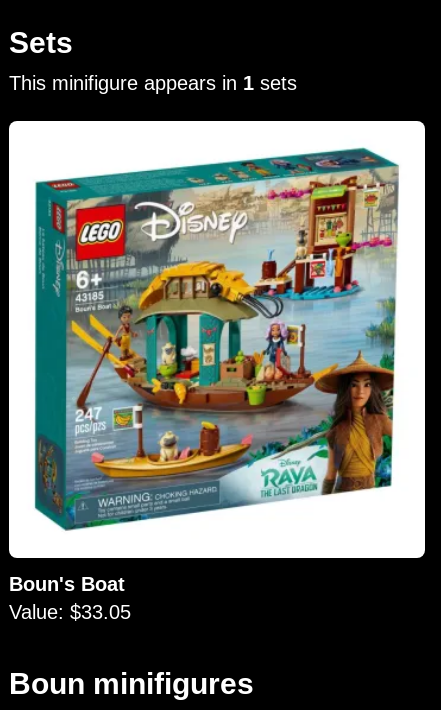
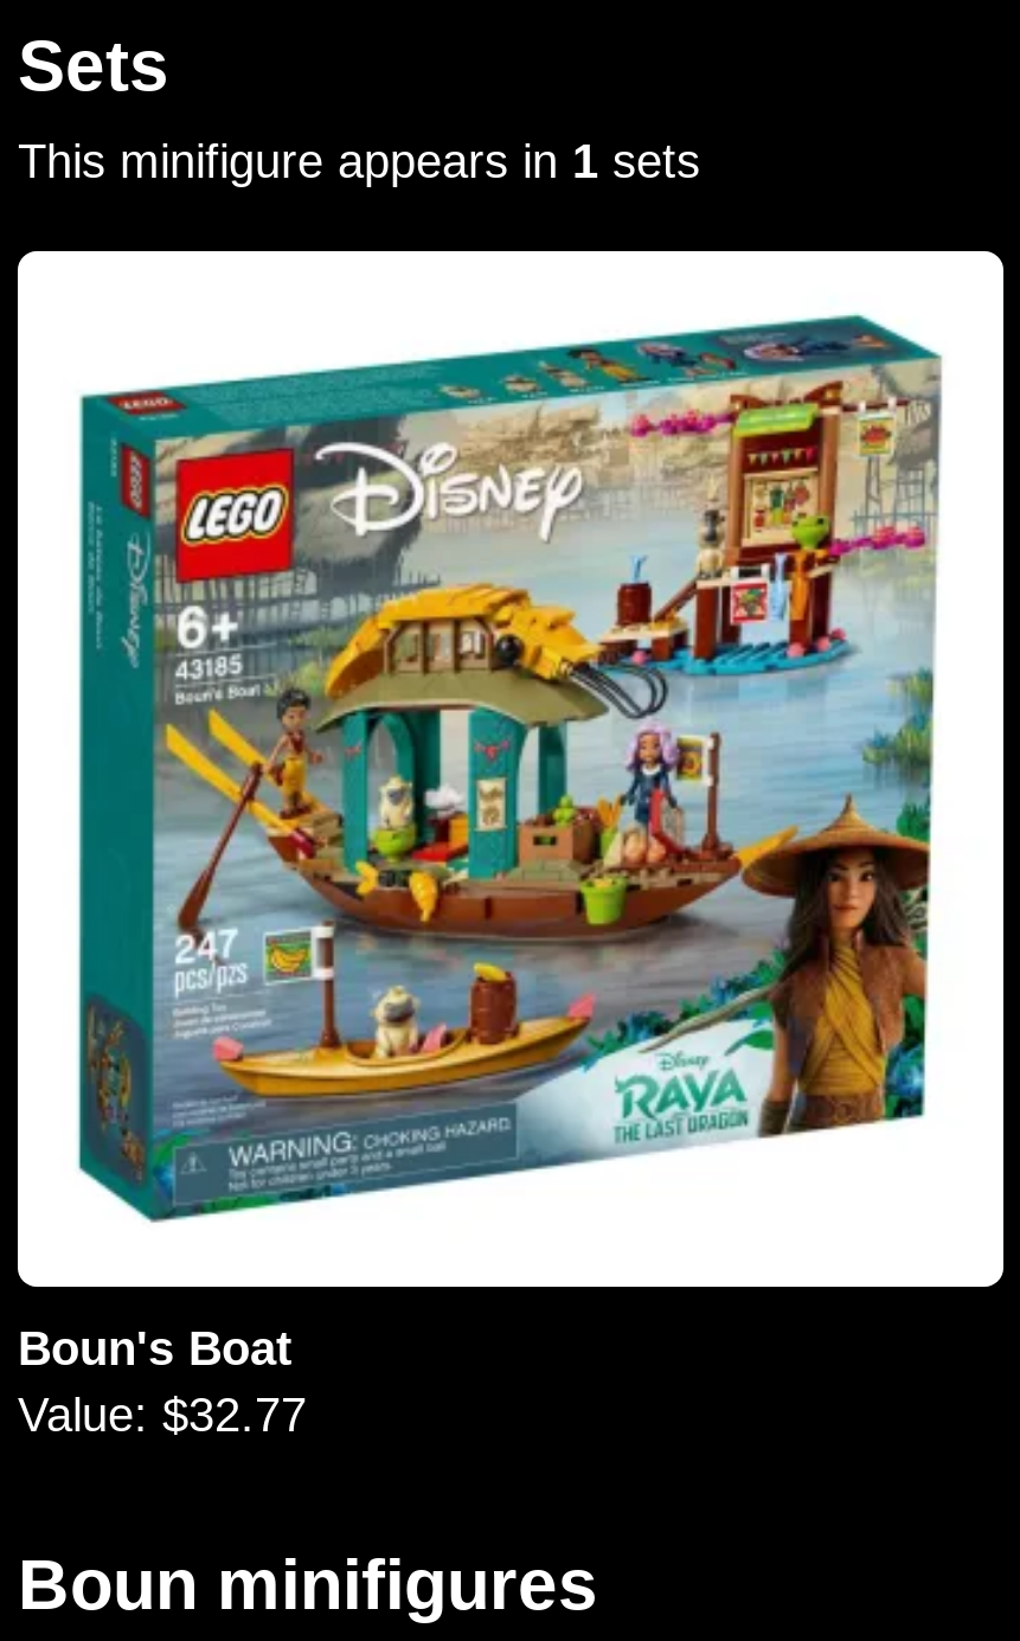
[9,601,131,623] Value: $33.05 -> [18,1389,307,1441] Value: $32.77

